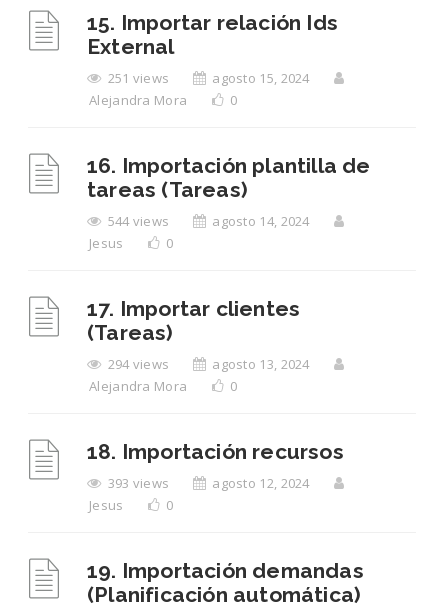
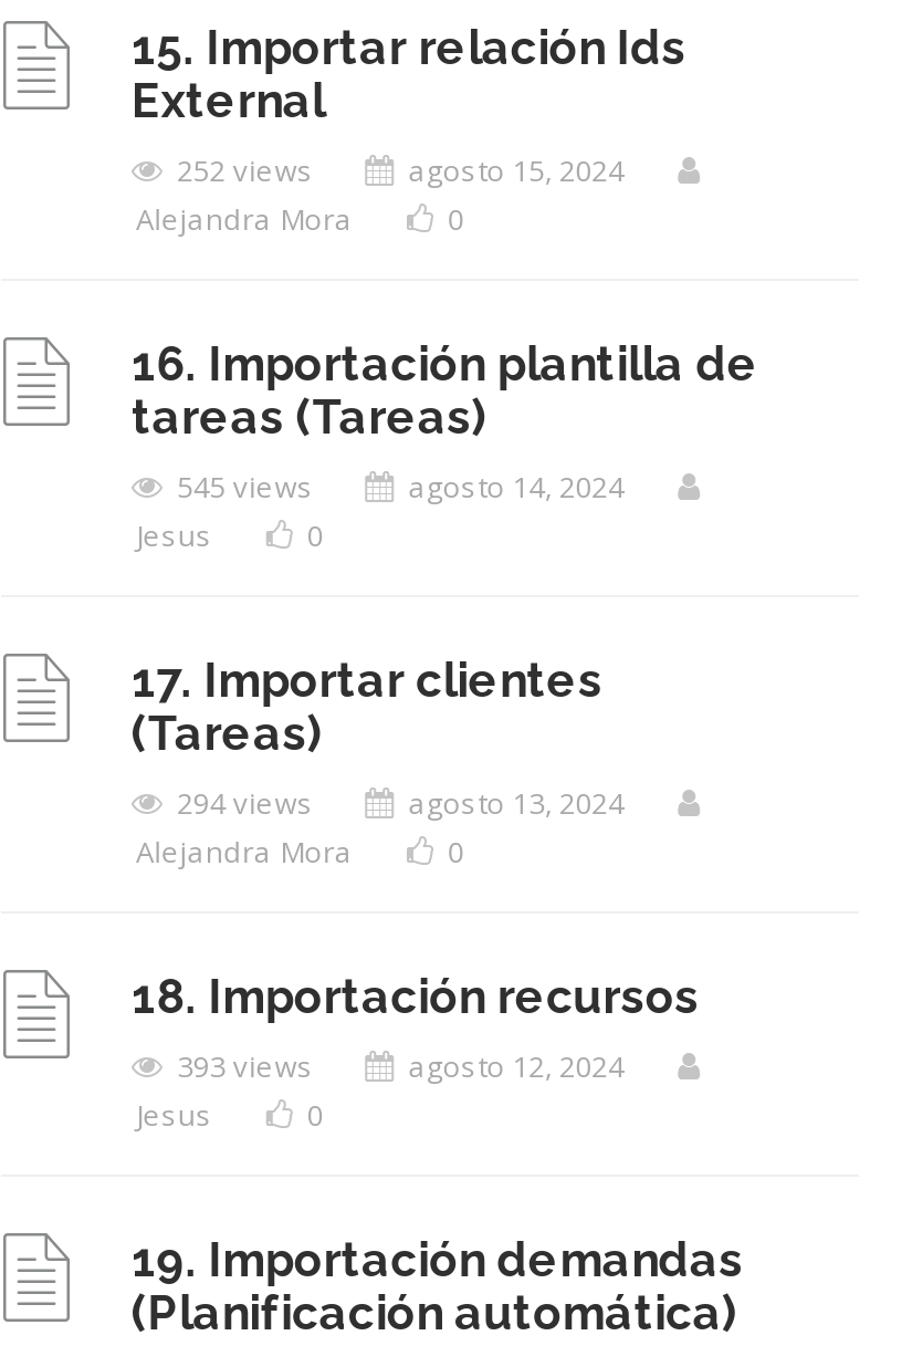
[108,68,173,86] 251 views -> [177,150,321,190] 252 views
[108,211,173,229] 544 views -> [177,467,321,507] 545 views

